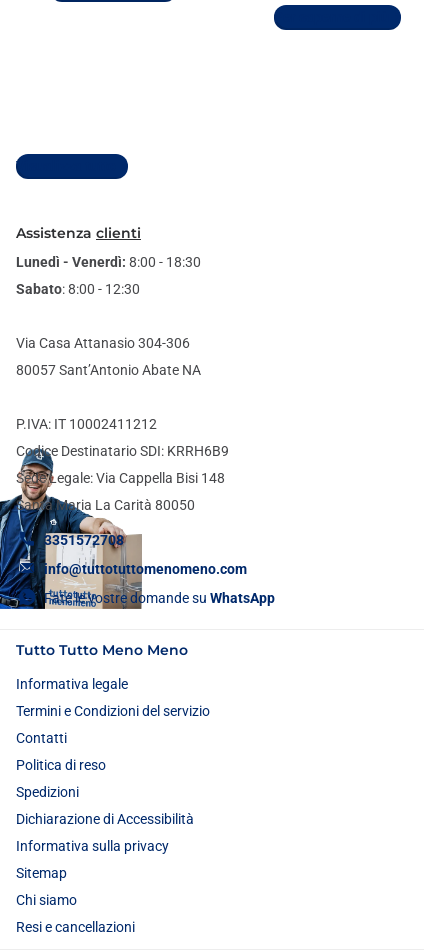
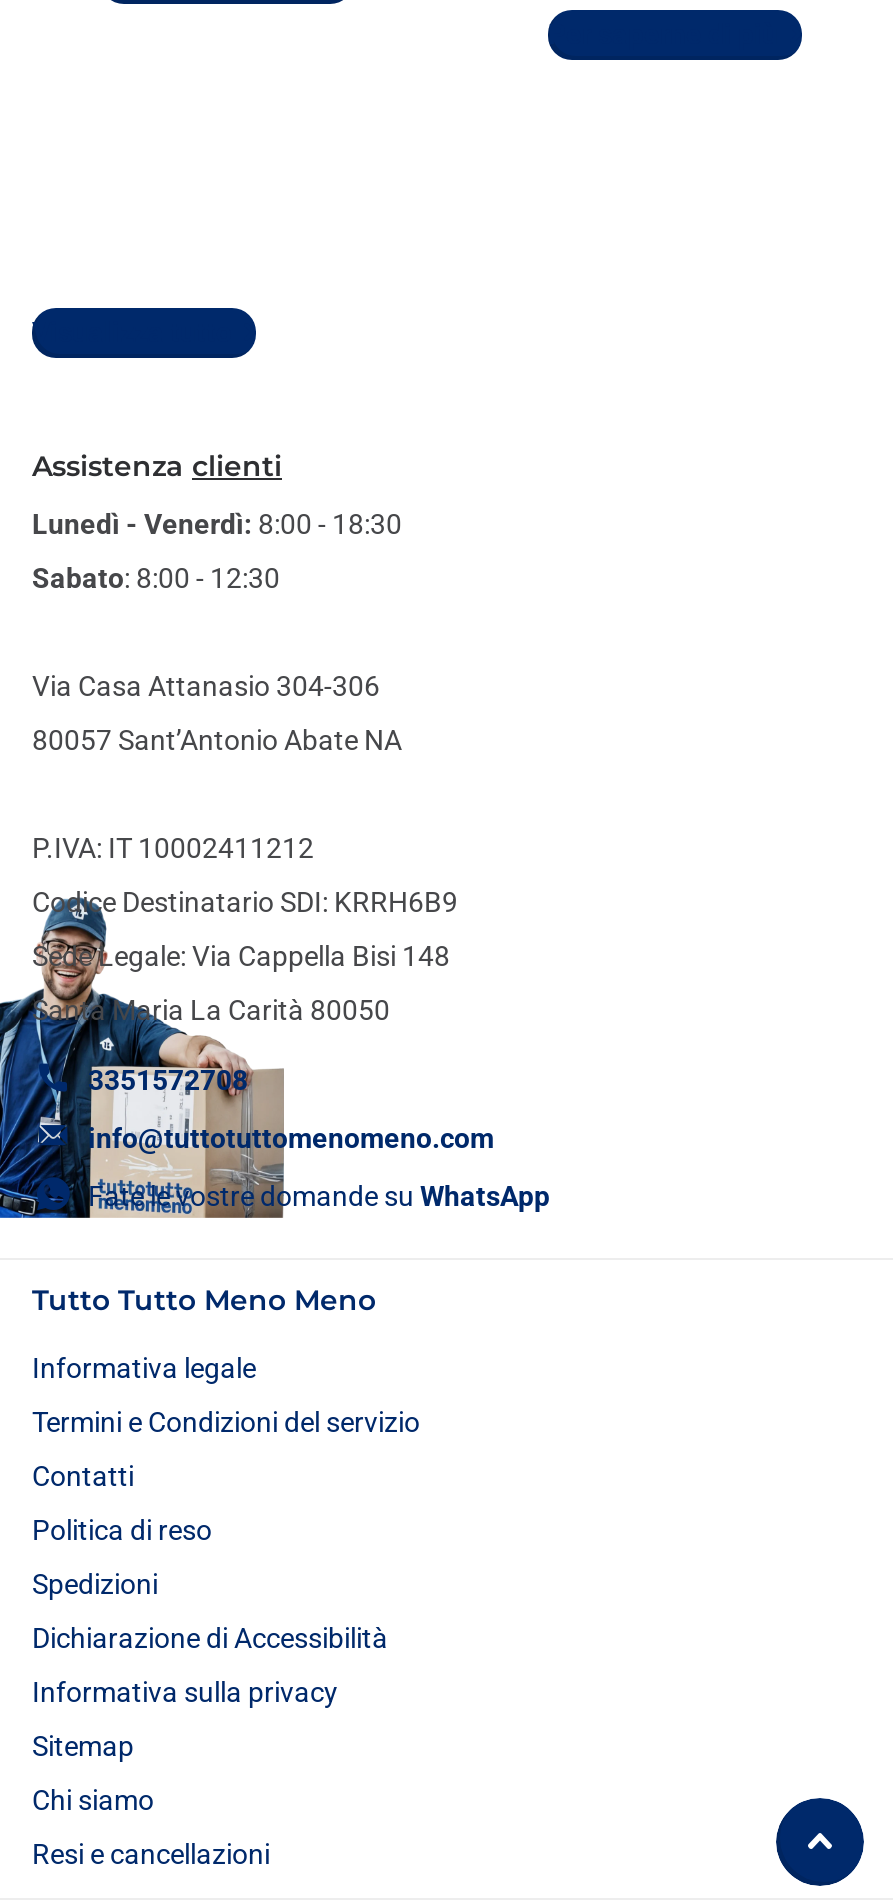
none -> [774,1796,866,1888] [image]

